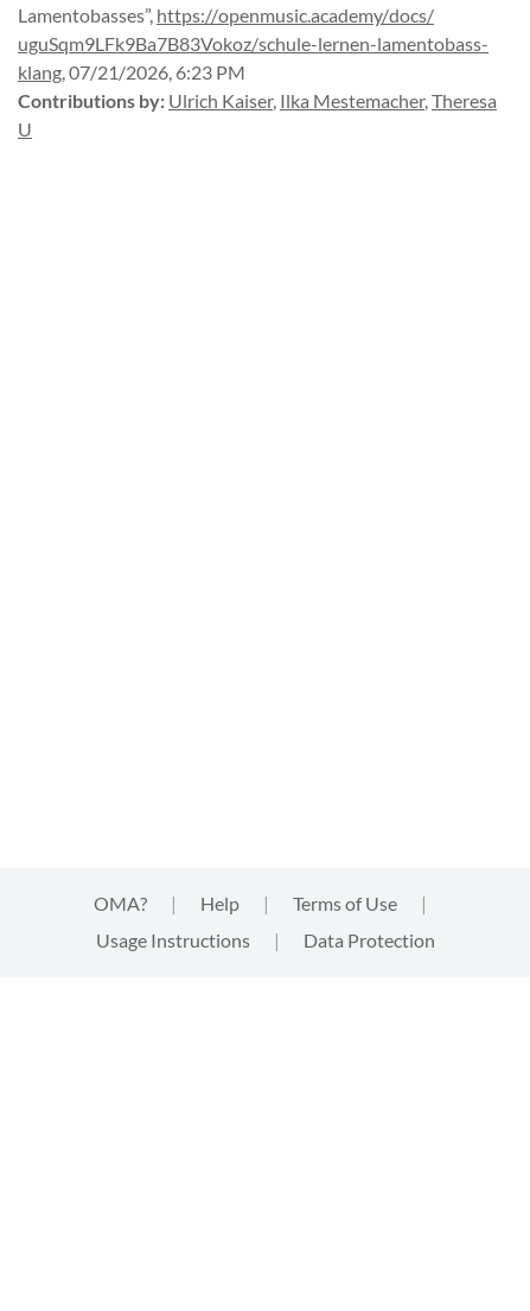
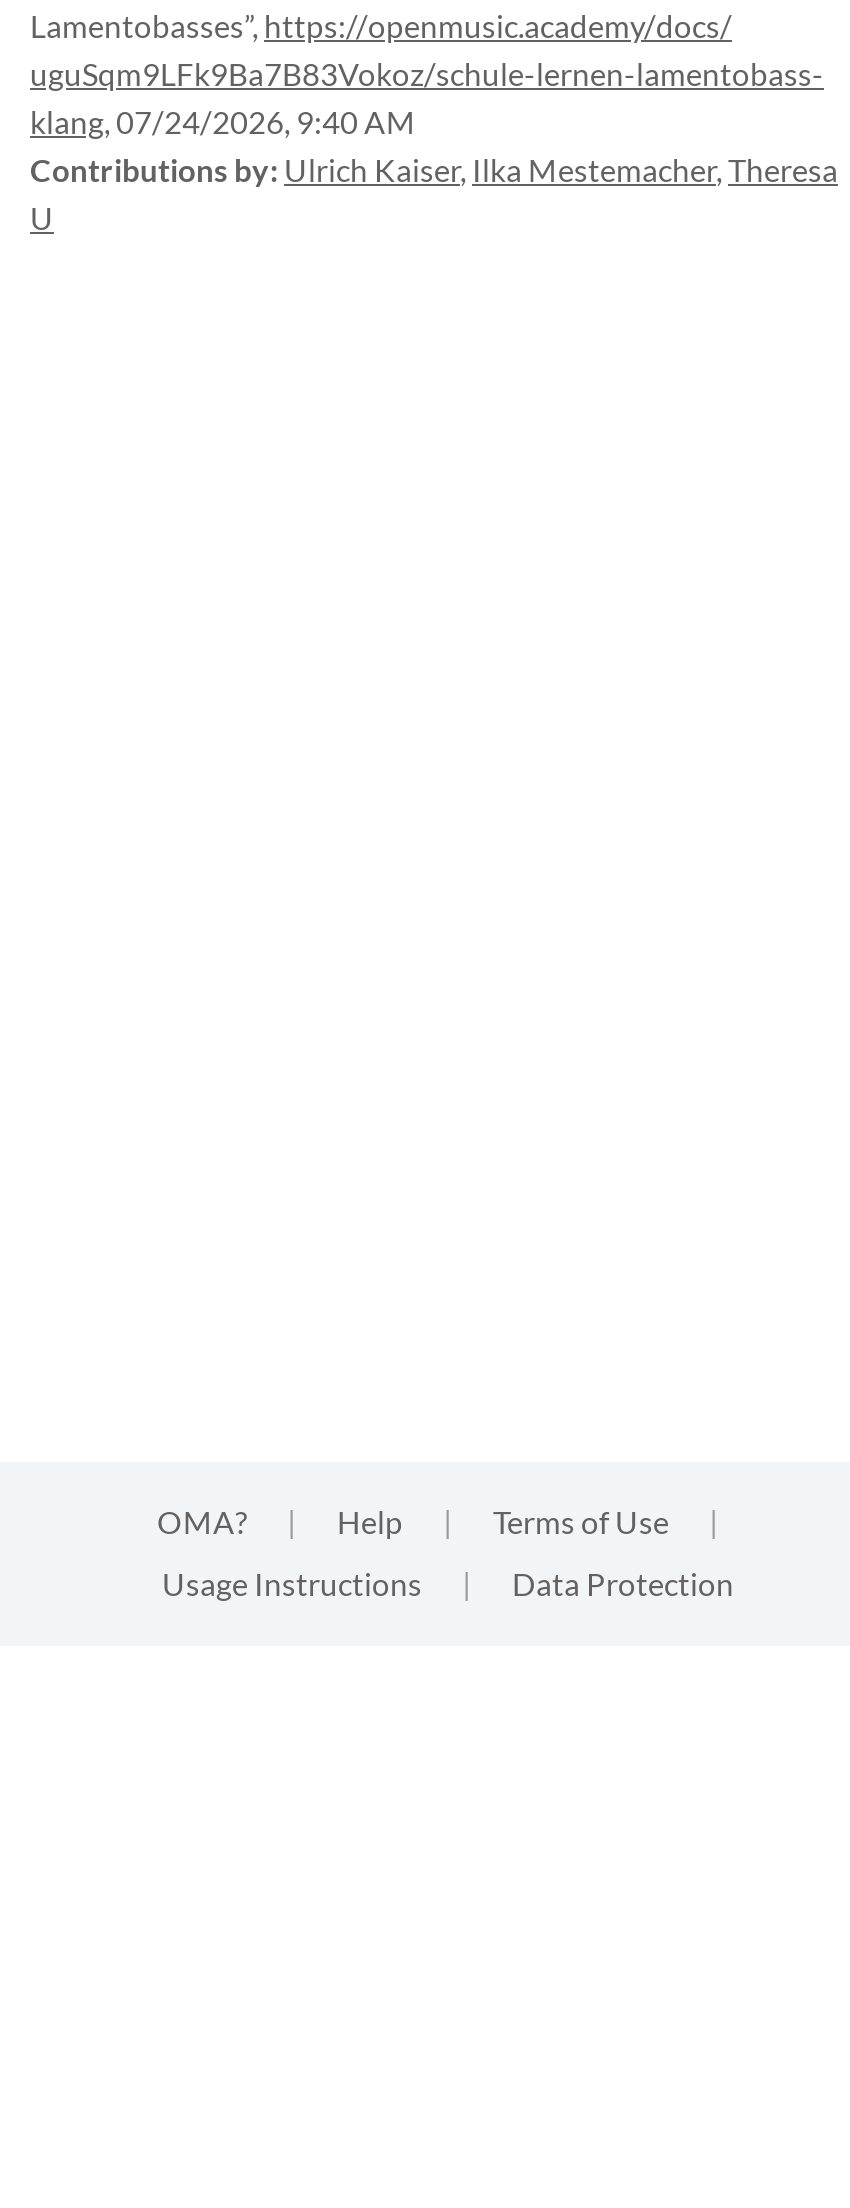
[18,62,245,83] klang, 07/21/2026, 6:23 PM -> [30,104,416,140] klang, 07/24/2026, 9:40 AM

